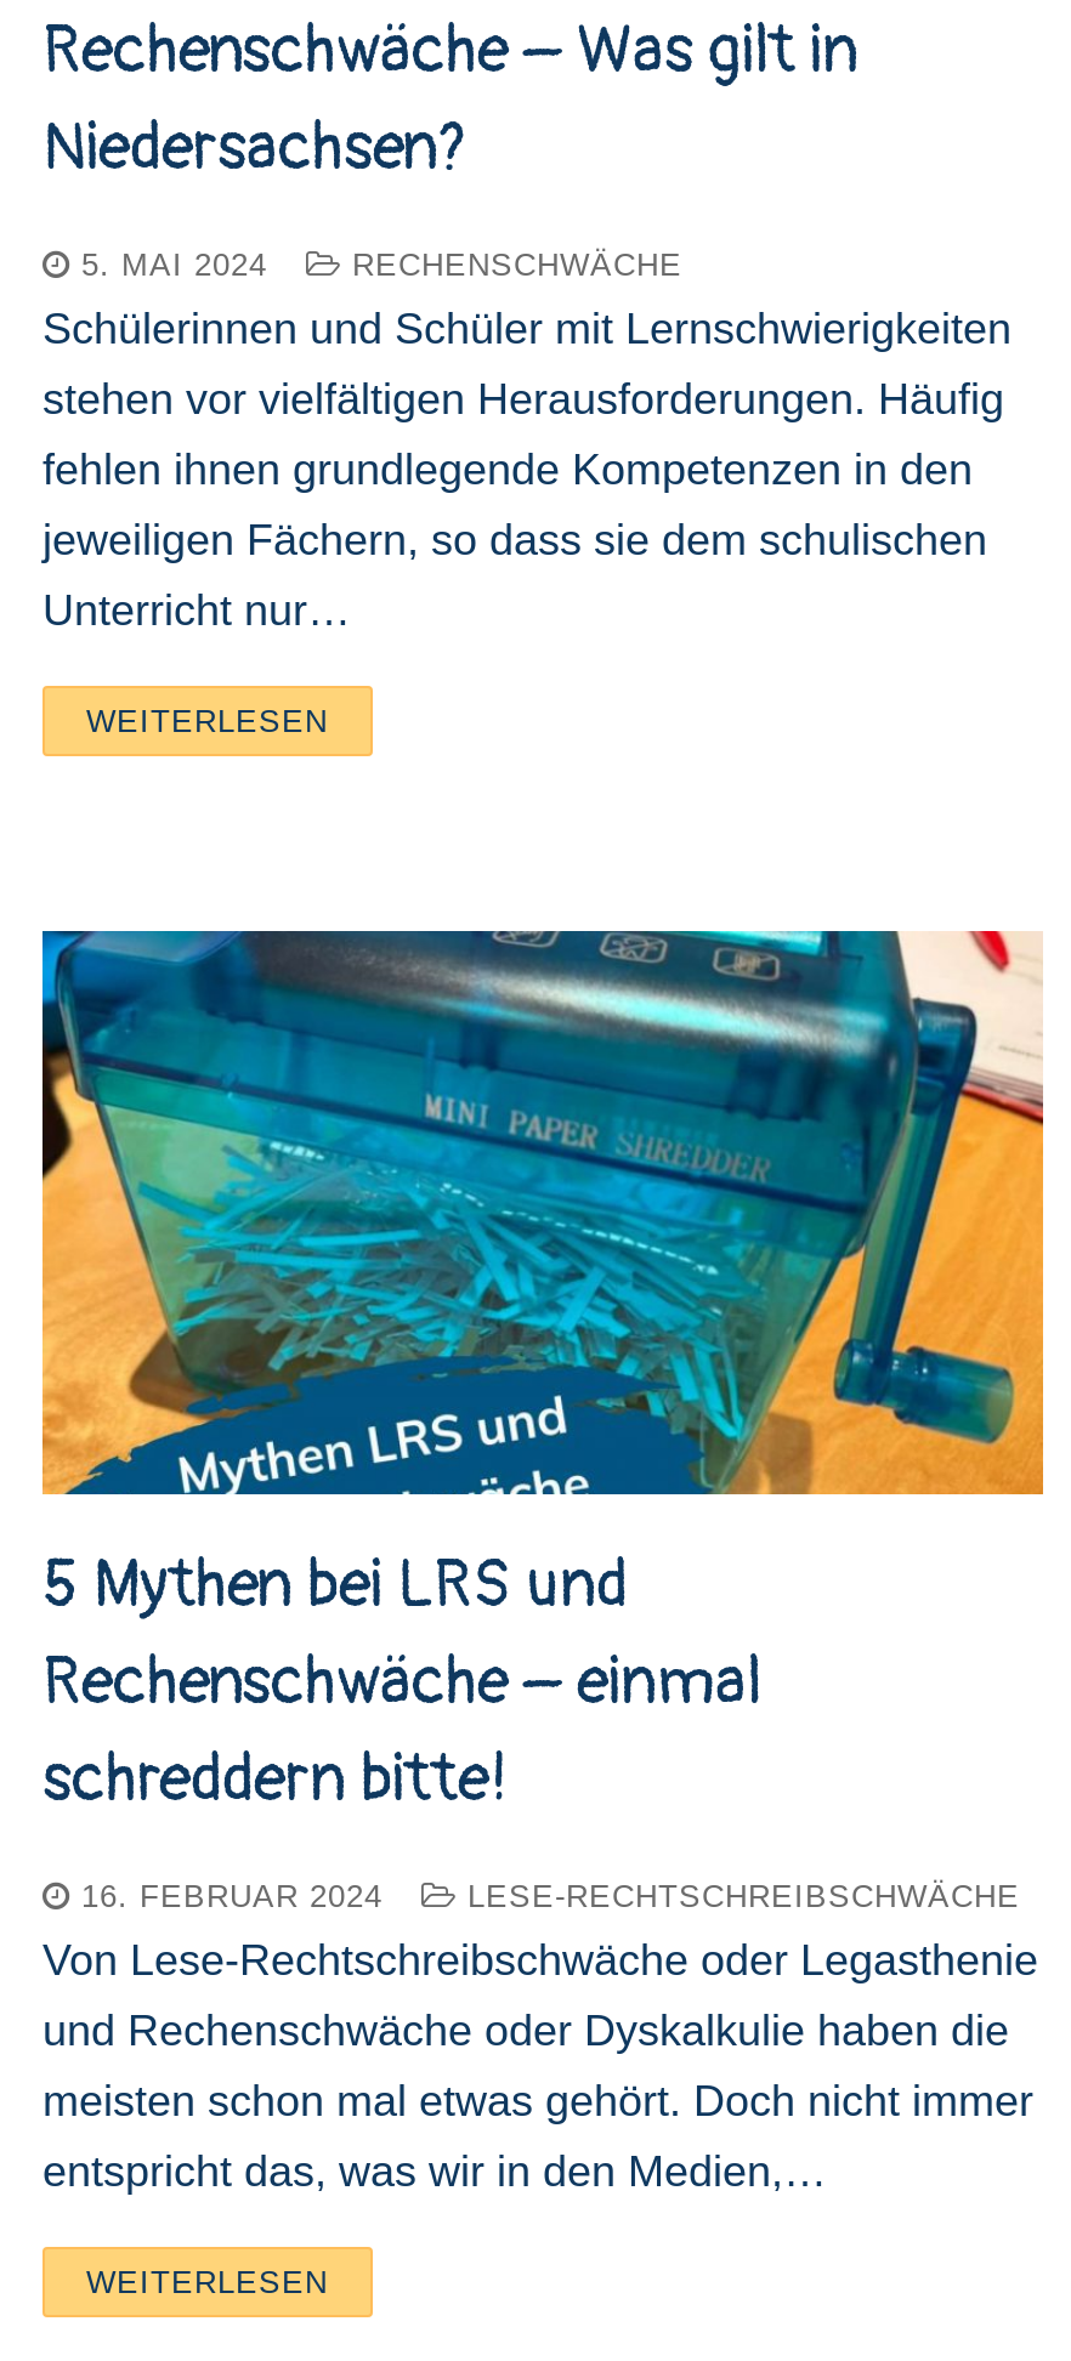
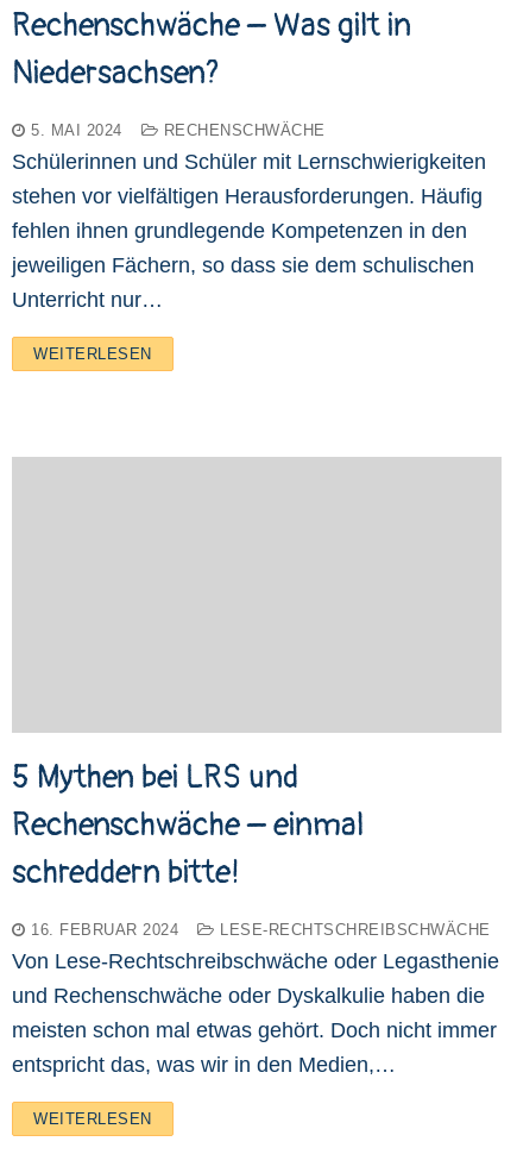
[40,929,1045,1497] [image] -> none

